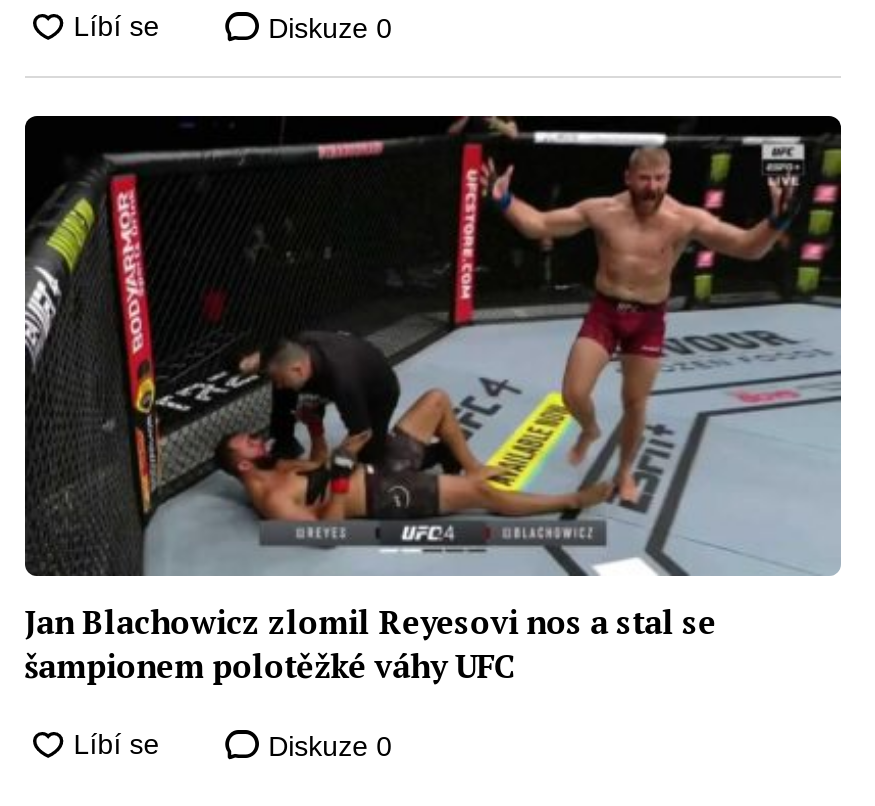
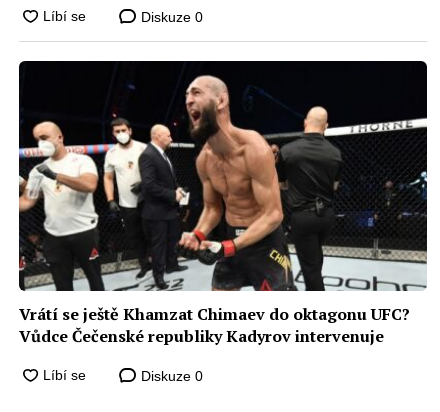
[23,114,843,687] [image] | Jan Blachowicz zlomil Reyesovi nos a stal se | šampionem polotěžké váhy UFC -> [18,61,427,347] [image] | Vrátí se ještě Khamzat Chimaev do oktagonu UFC? | Vůdce Čečenské republiky Kadyrov intervenuje

